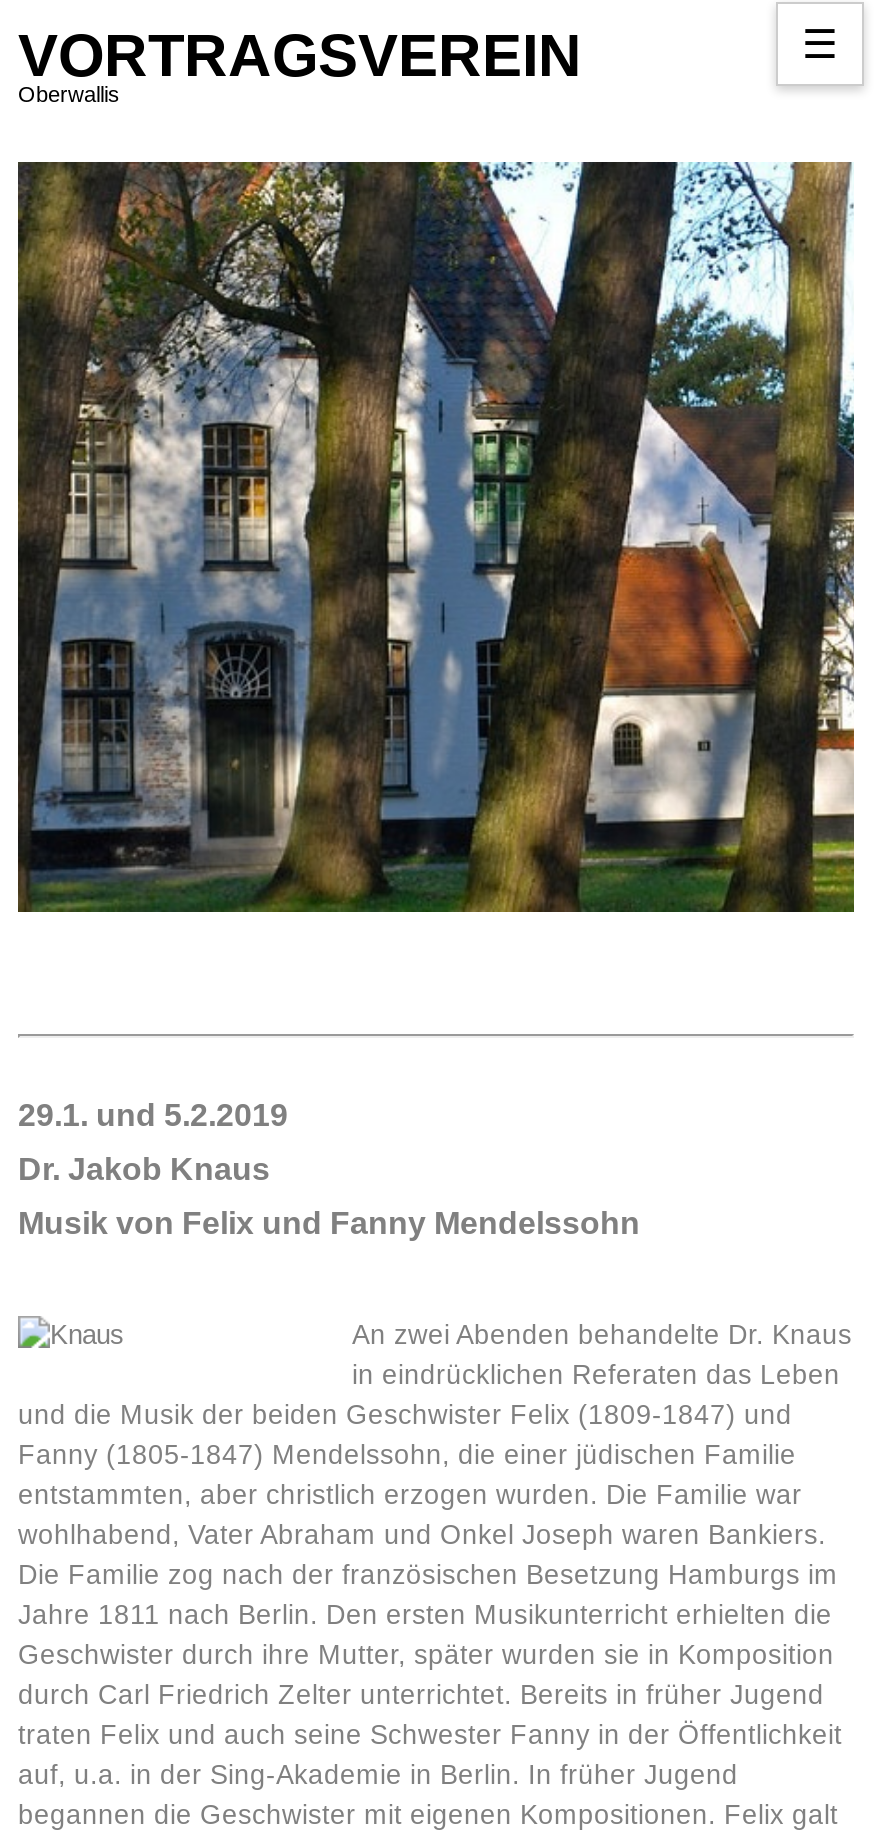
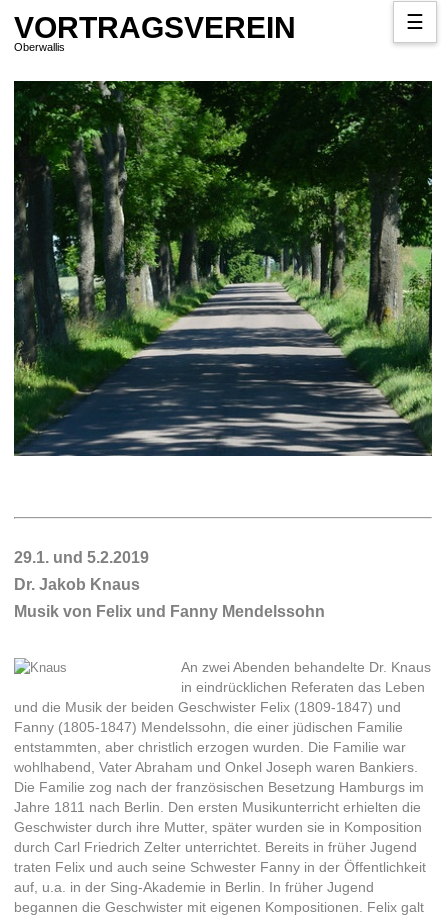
[16,160,856,914] [image] -> [13,80,433,457] [image]

